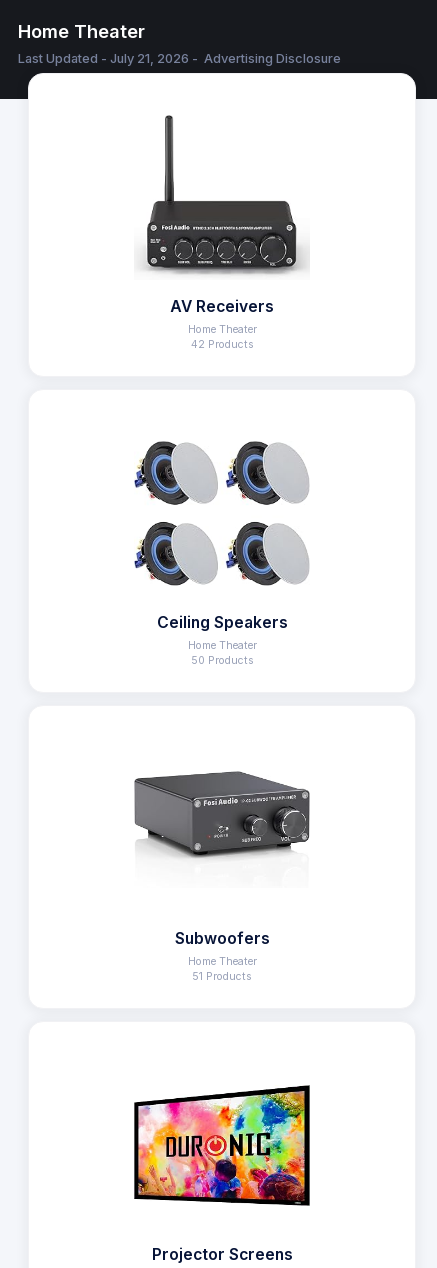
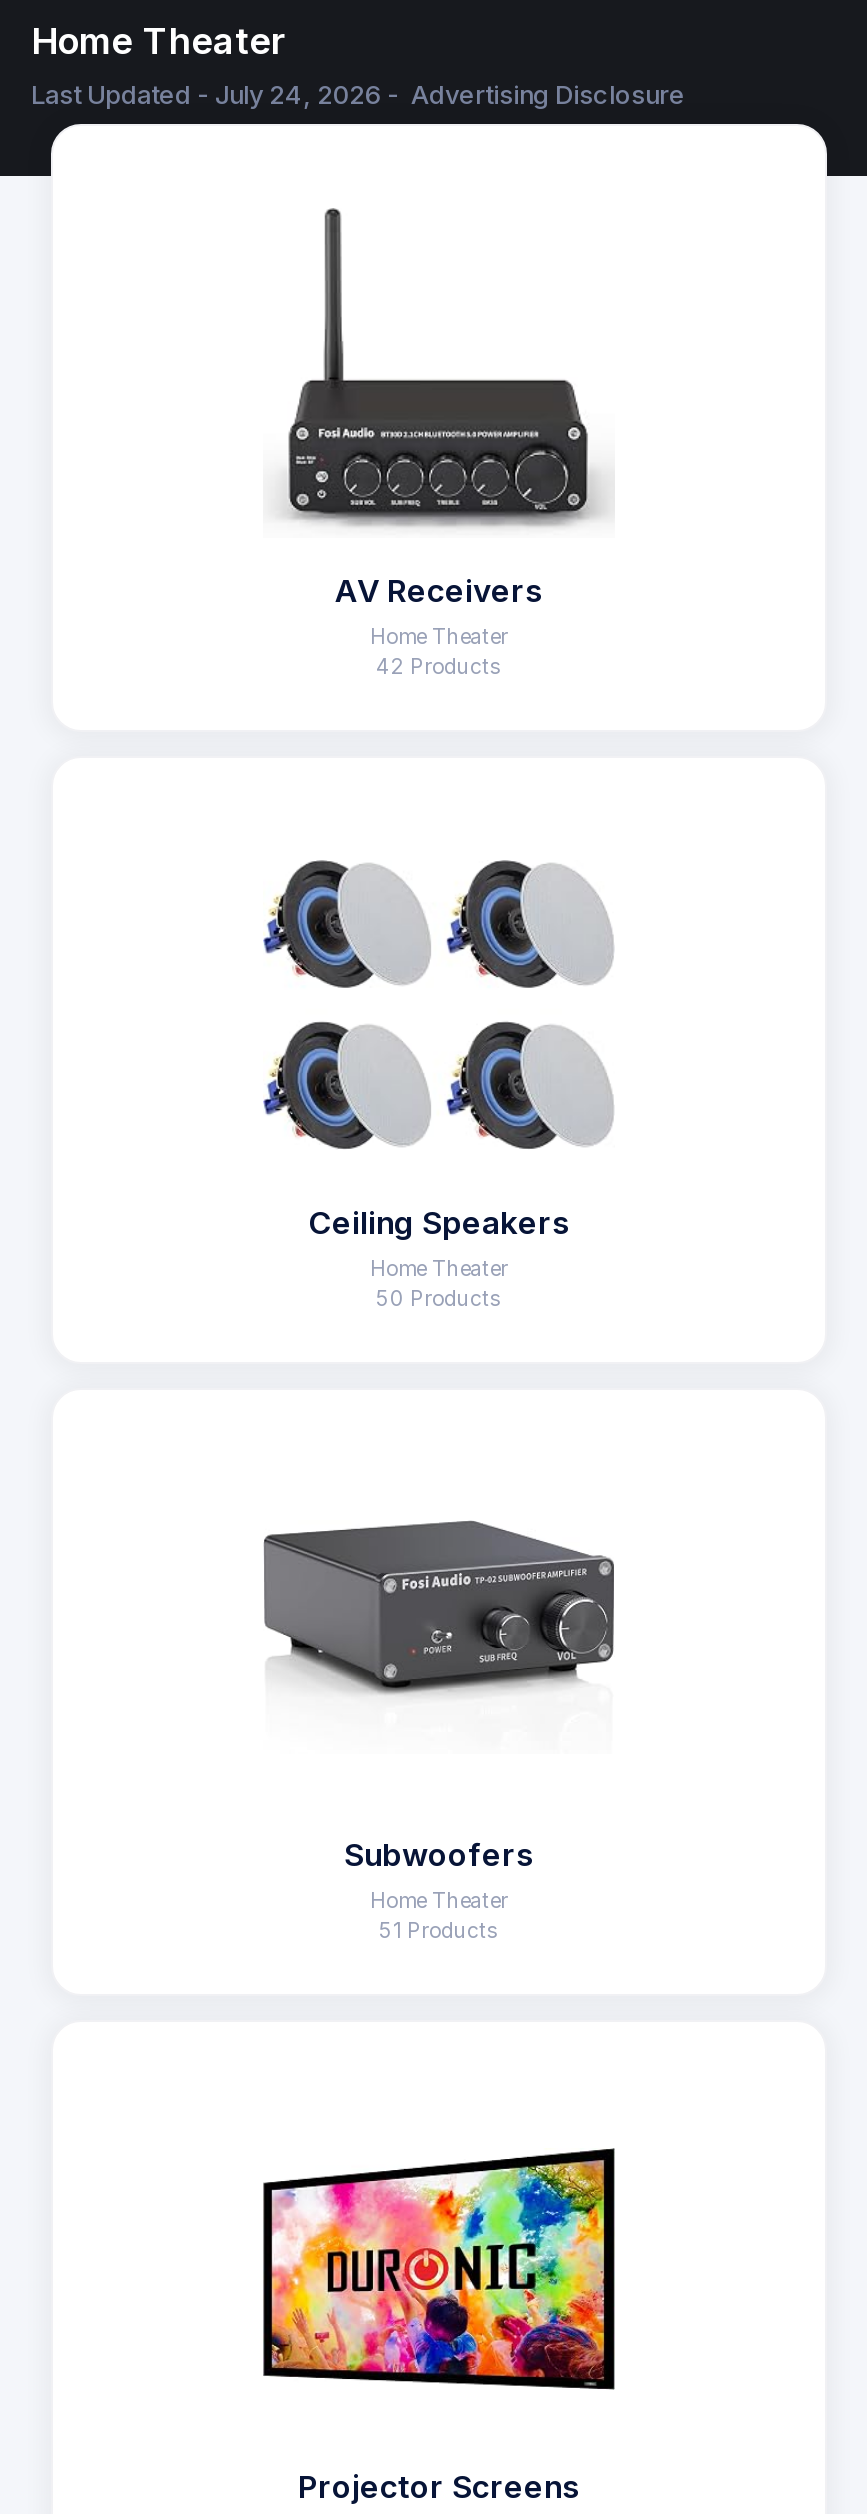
[18,51,341,66] Last Updated - July 21, 2026 - Advertising Disclosure -> [31,81,685,111] Last Updated - July 24, 2026 - Advertising Disclosure

